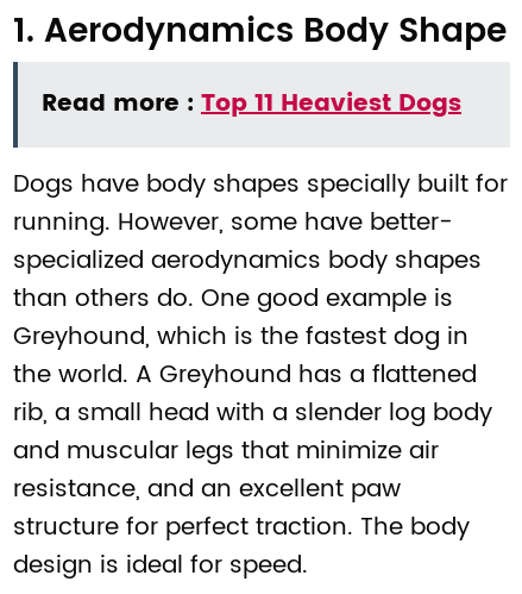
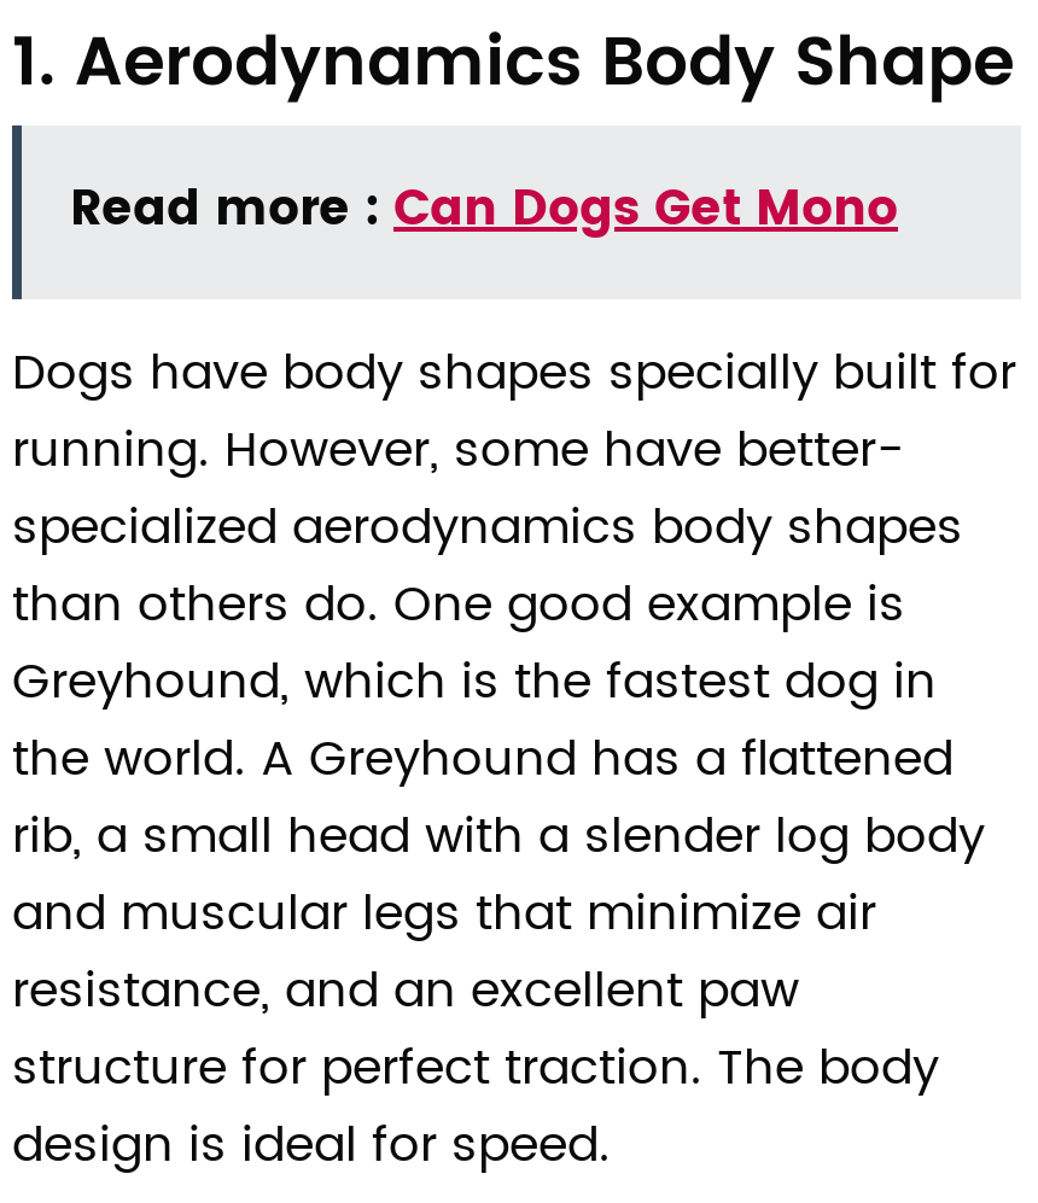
[42,85,461,124] Read more : Top 11 Heaviest Dogs -> [70,172,898,252] Read more : Can Dogs Get Mono

